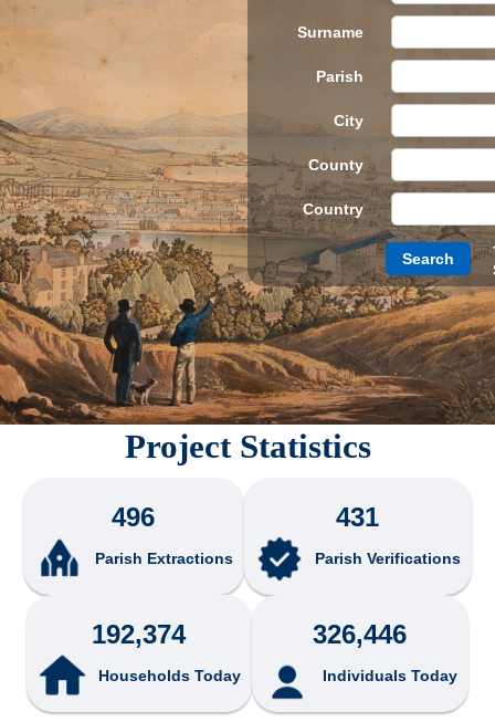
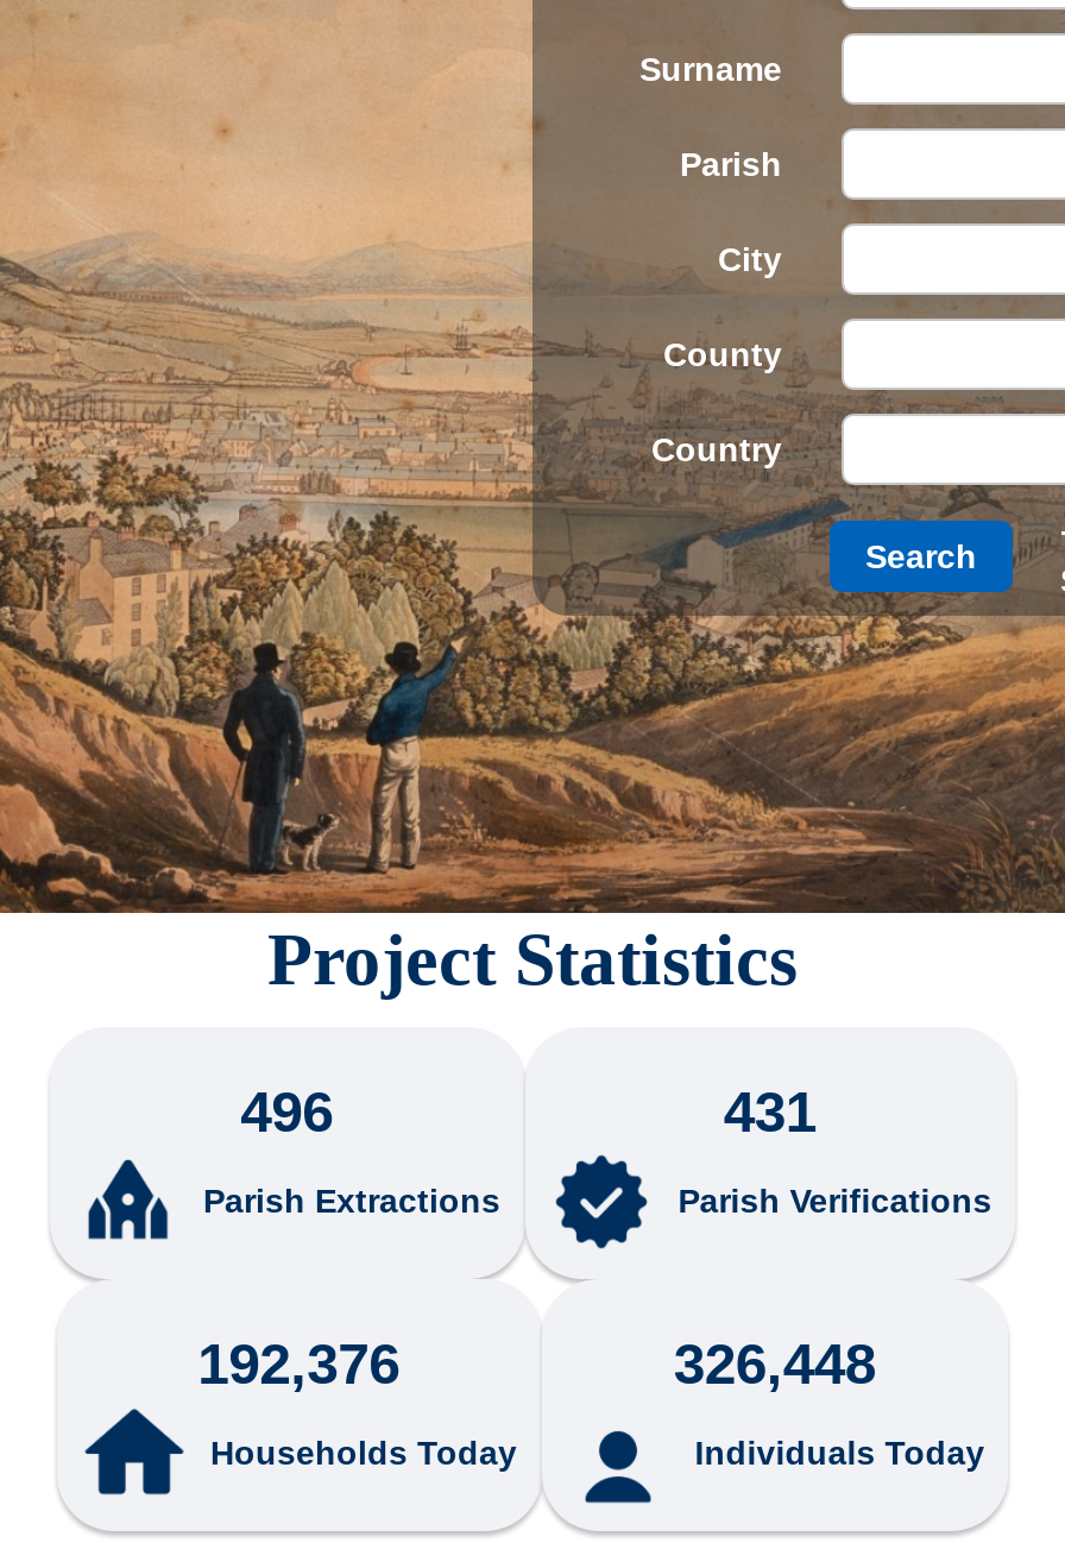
[92,619,186,649] 192,374 -> [198,1331,400,1395] 192,376
[313,619,407,649] 326,446 -> [674,1331,876,1395] 326,448

